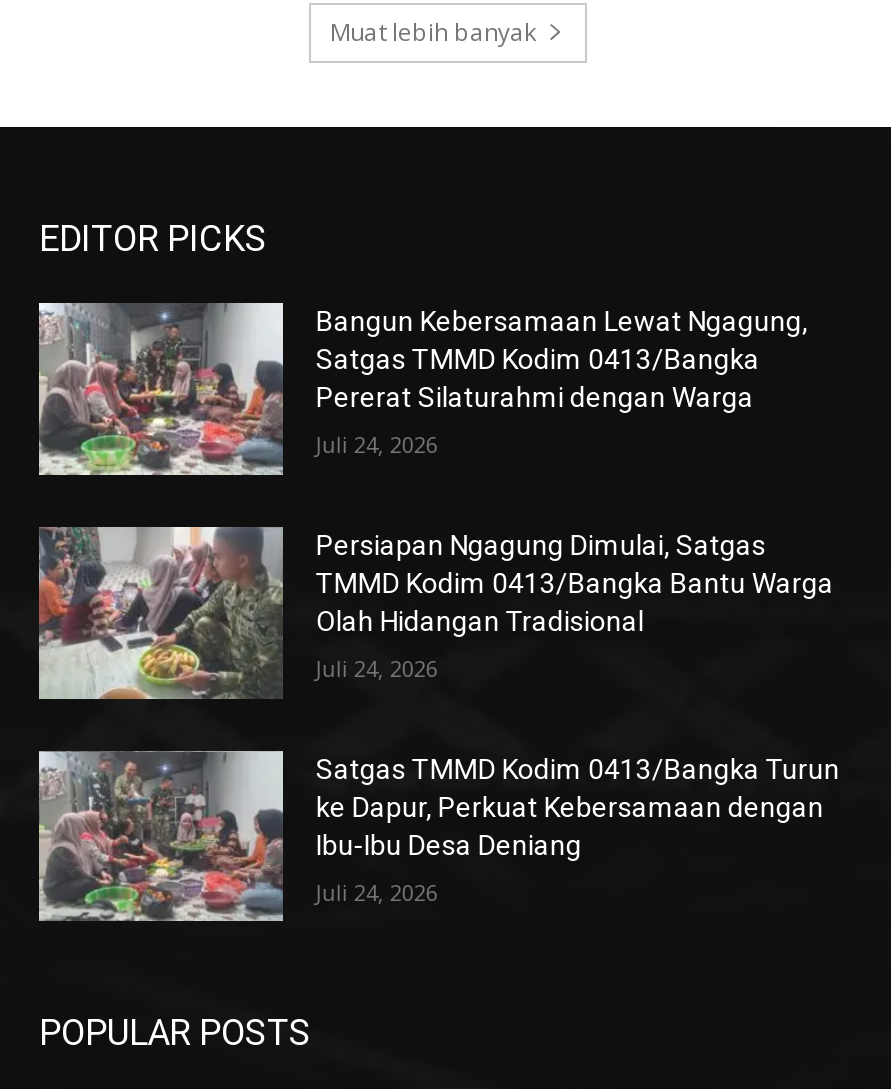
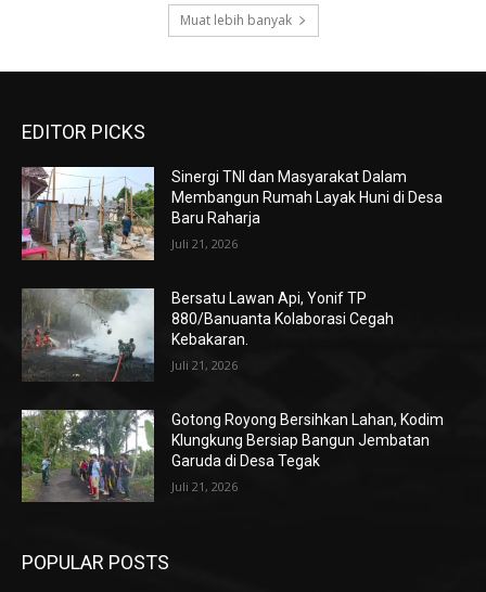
[37,303,808,477] [image] | Bangun Kebersamaan Lewat Ngagung, | Satgas TMMD Kodim 0413/Bangka | Pererat Silaturahmi dengan Warga -> [21,166,443,260] [image] | Sinergi TNI dan Masyarakat Dalam | Membangun Rumah Layak Huni di Desa | Baru Raharja
[316,430,438,460] Juli 24, 2026 -> [172,236,238,252] Juli 21, 2026
[37,527,834,701] [image] | Persiapan Ngagung Dimulai, Satgas | TMMD Kodim 0413/Bangka Bantu Warga | Olah Hidangan Tradisional -> [22,288,394,382] [image] | Bersatu Lawan Api, Yonif TP | 880/Banuanta Kolaborasi Cegah | Kebakaran.
[316,653,438,683] Juli 24, 2026 -> [172,357,238,373] Juli 21, 2026
[37,751,840,921] [image] | Satgas TMMD Kodim 0413/Bangka Turun | ke Dapur, Perkuat Kebersamaan dengan | Ibu-Ibu Desa Deniang -> [22,410,444,501] [image] | Gotong Royong Bersihkan Lahan, Kodim | Klungkung Bersiap Bangun Jembatan | Garuda di Desa Tegak
[316,877,438,907] Juli 24, 2026 -> [172,478,238,494] Juli 21, 2026

